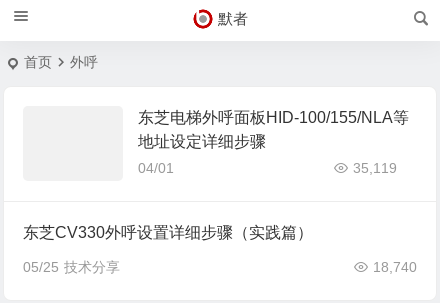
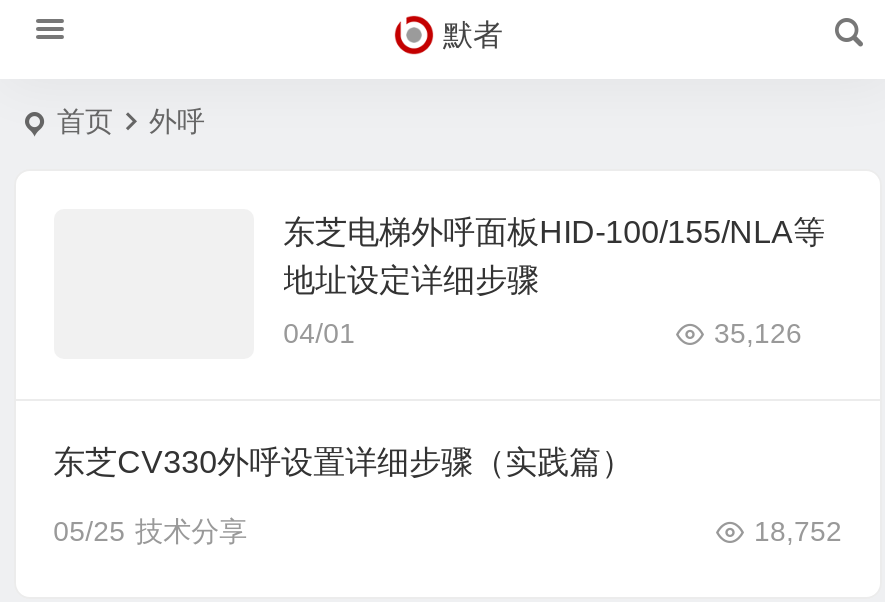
[353,160,397,176] 35,119 -> [714,317,802,349] 35,126
[373,259,417,275] 18,740 -> [754,515,842,547] 18,752

